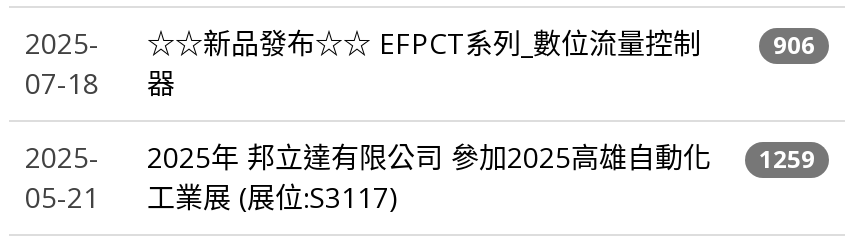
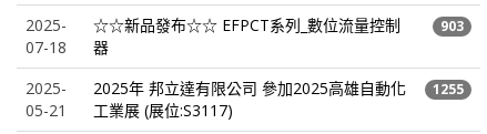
[773,28,815,62] 906 -> [440,17,464,36] 903
[25,138,815,176] 2025- 2025年 邦立達有限公司 參加2025高雄自動化 1259 -> [26,78,464,99] 2025- 2025年 邦立達有限公司 參加2025高雄自動化 1255

